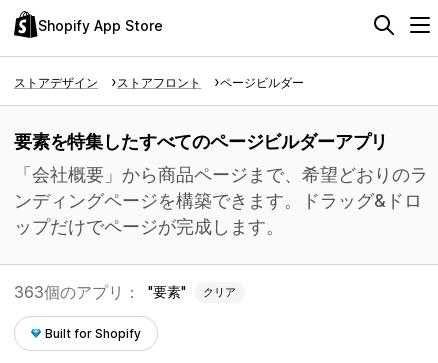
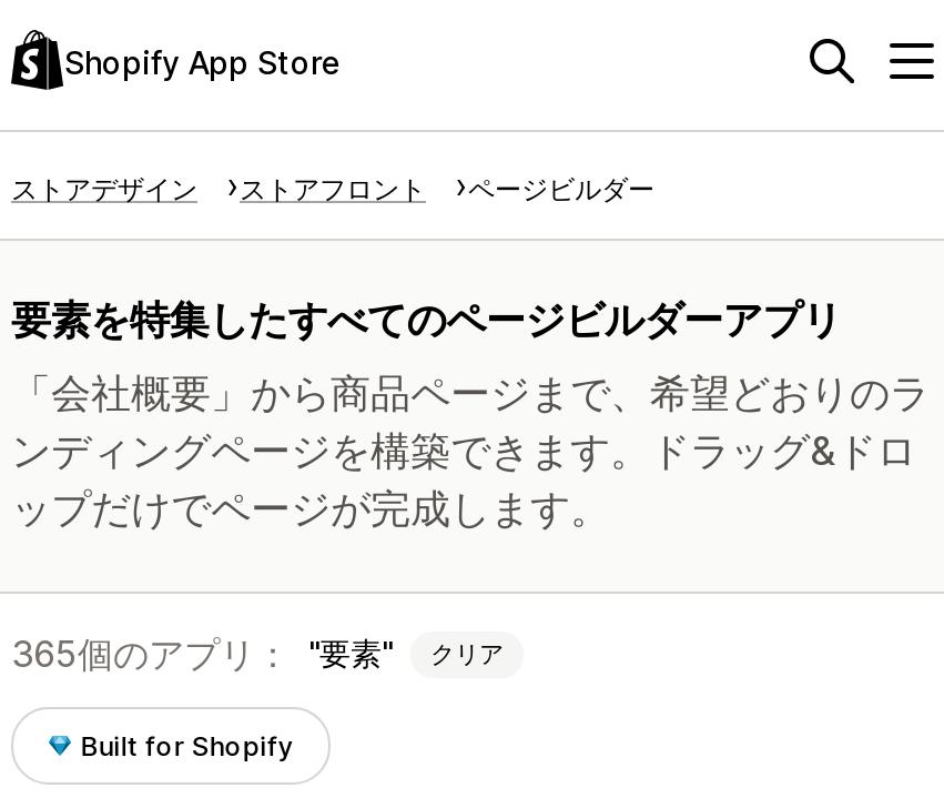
[14,282,236,302] 363個のアプリ： 要素 クリア -> [11,632,504,676] 365個のアプリ： 要素 クリア

